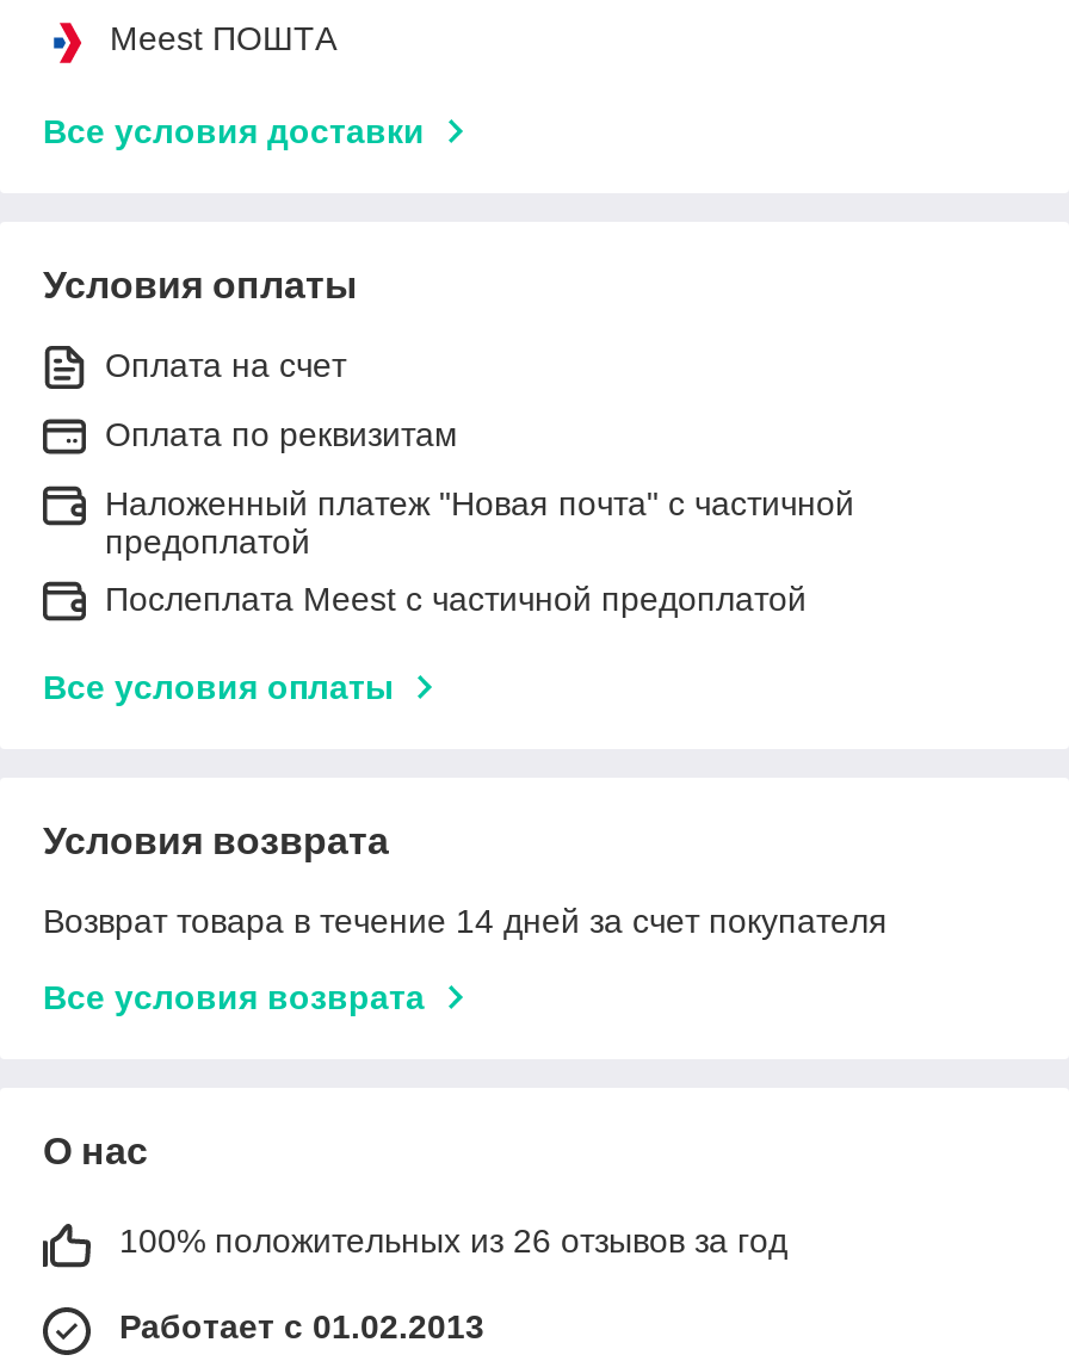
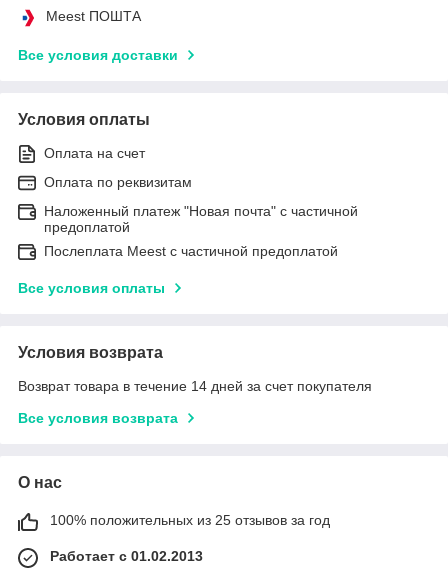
[119,1222,787,1260] 100% положительных из 26 отзывов за год -> [50,512,330,528] 100% положительных из 25 отзывов за год

